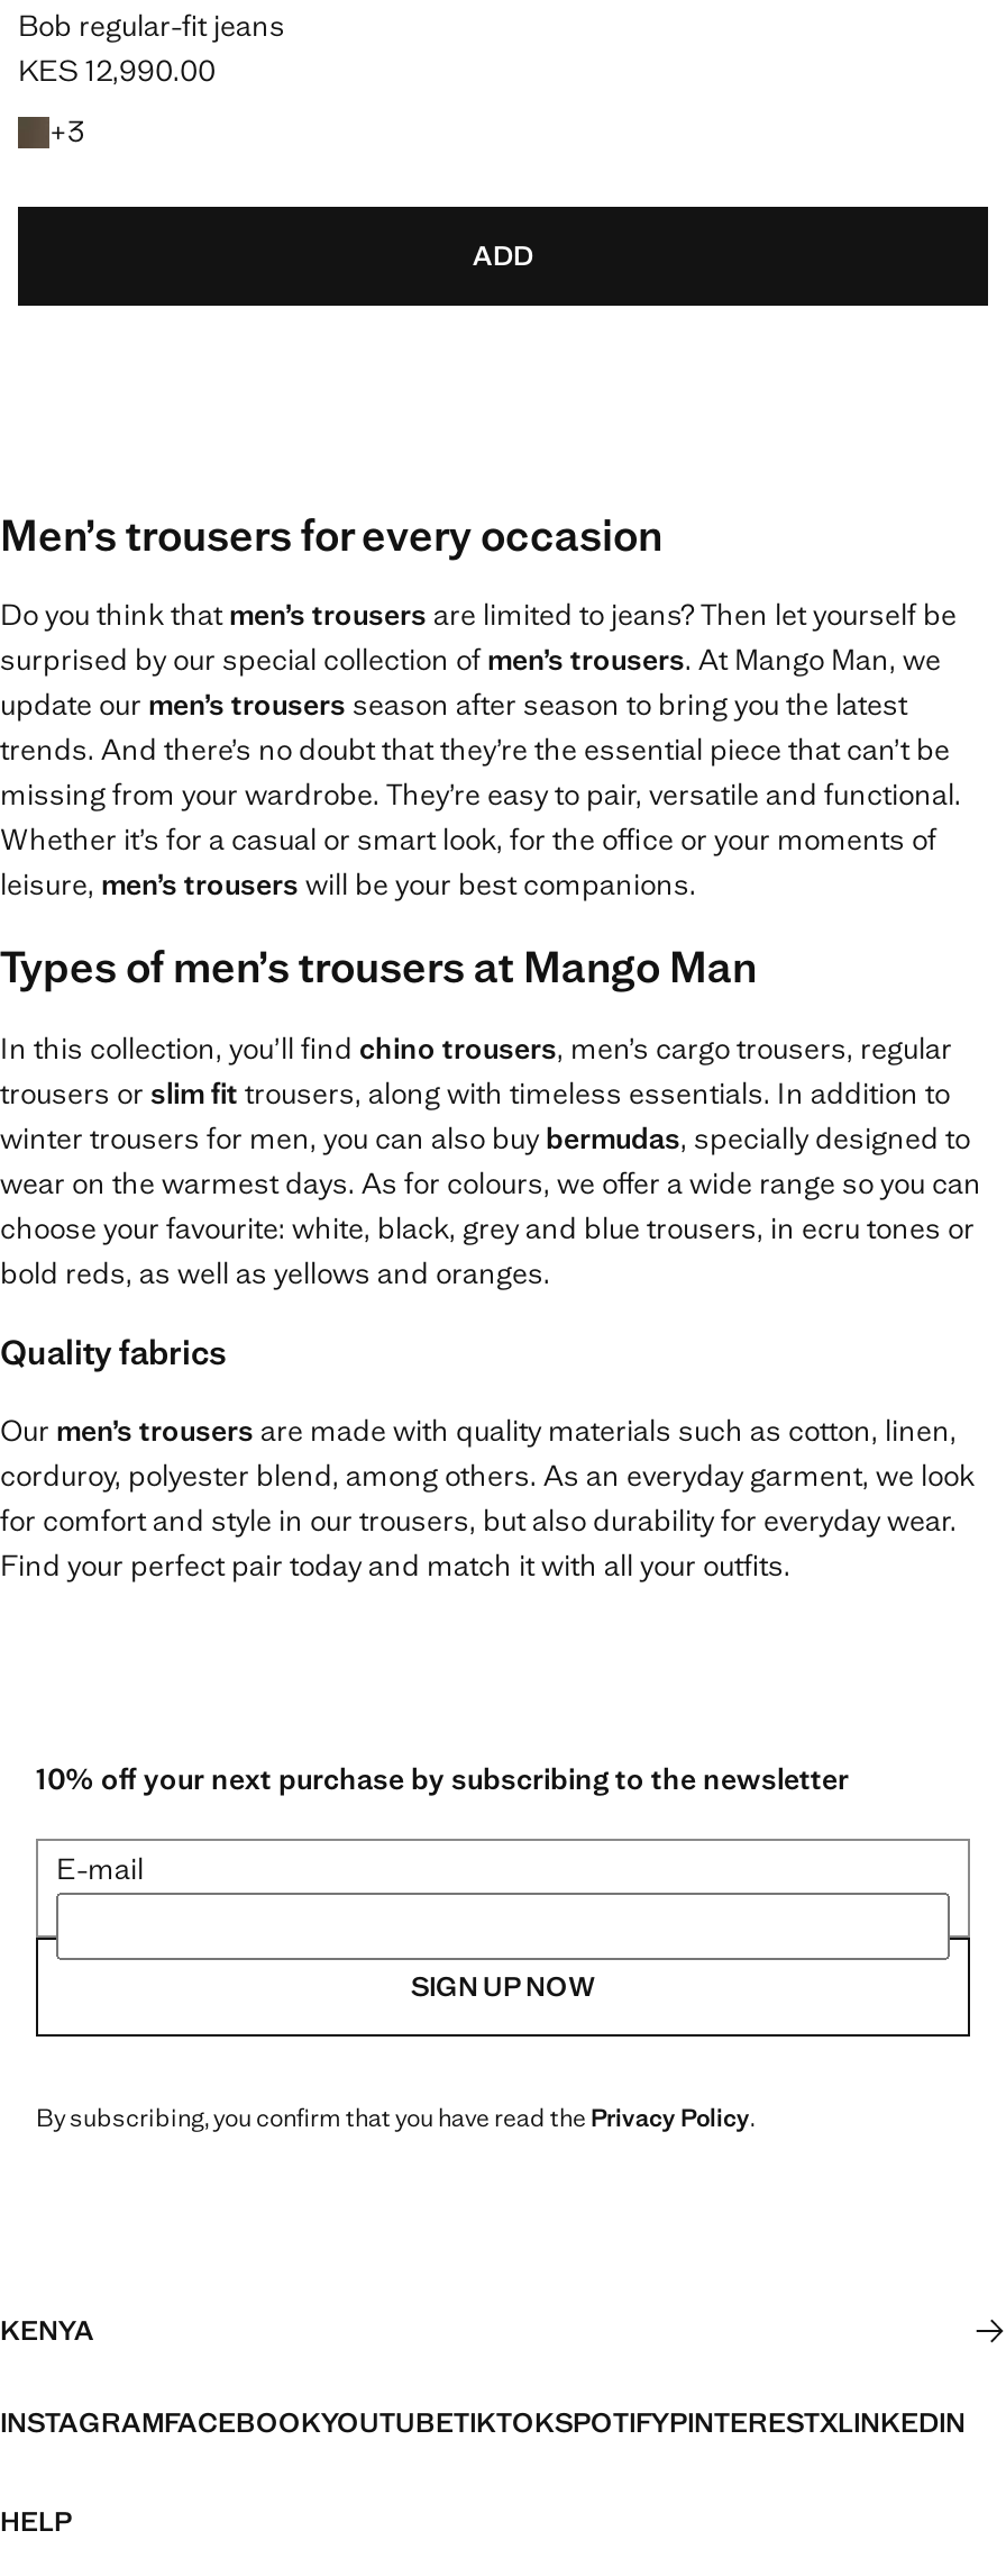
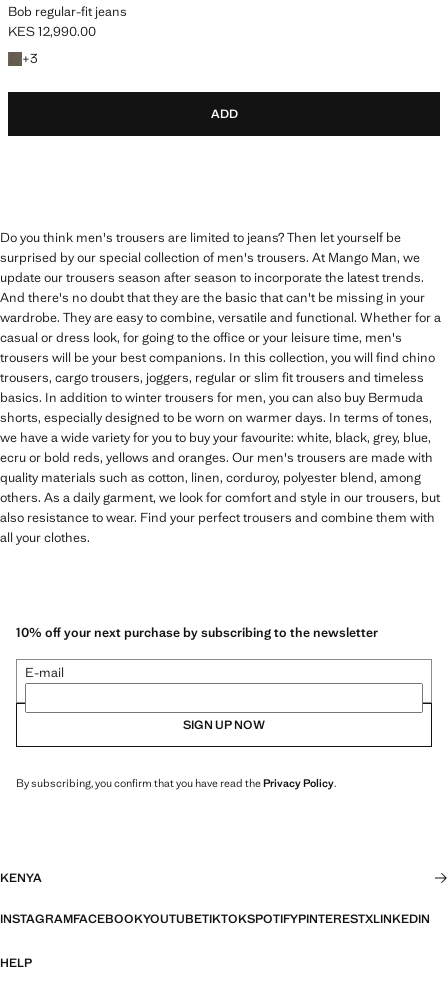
[0,506,981,1584] Men’s trousers for every occasion | Do you think that men’s trousers are limited to jeans? Then let yourself be | surprised by our special collection of men’s trousers. At Mango Man, we | update our men’s trousers season after season to bring you the latest | trends. And there’s no doubt that they’re the essential piece that can’t be | missing from your wardrobe. They’re easy to pair, versatile and functional. | Whether it’s for a casual or smart look, for the office or your moments of | leisure, men’s trousers will be your best companions. | Types of men’s trousers at Mango Man | In this collection, you’ll find chino trousers, men’s cargo trousers, regular | trousers or slim fit trousers, along with timeless essentials. In addition to | winter trousers for men, you can also buy bermudas, specially designed to | wear on the warmest days. As for colours, we offer a wide range so you can | choose your favourite: white, black, grey and blue trousers, in ecru tones or | bold reds, as well as yellows and oranges. | Quality fabrics | Our men’s trousers are made with quality materials such as cotton, linen, | corduroy, polyester blend, among others. As an everyday garment, we look | for comfort and style in our trousers, but also durability for everyday wear. | Find your perfect pair today and match it with all your outfits. -> [0,229,441,546] Do you think men's trousers are limited to jeans? Then let yourself be | surprised by our special collection of men's trousers. At Mango Man, we | update our trousers season after season to incorporate the latest trends. | And there's no doubt that they are the basic that can't be missing in your | wardrobe. They are easy to combine, versatile and functional. Whether for a | casual or dress look, for going to the office or your leisure time, men's | trousers will be your best companions. In this collection, you will find chino | trousers, cargo trousers, joggers, regular or slim fit trousers and timeless | basics. In addition to winter trousers for men, you can also buy Bermuda | shorts, especially designed to be worn on warmer days. In terms of tones, | we have a wide variety for you to buy your favourite: white, black, grey, blue, | ecru or bold reds, yellows and oranges. Our men's trousers are made with | quality materials such as cotton, linen, corduroy, polyester blend, among | others. As a daily garment, we look for comfort and style in our trousers, but | also resistance to wear. Find your perfect trousers and combine them with | all your clothes.

